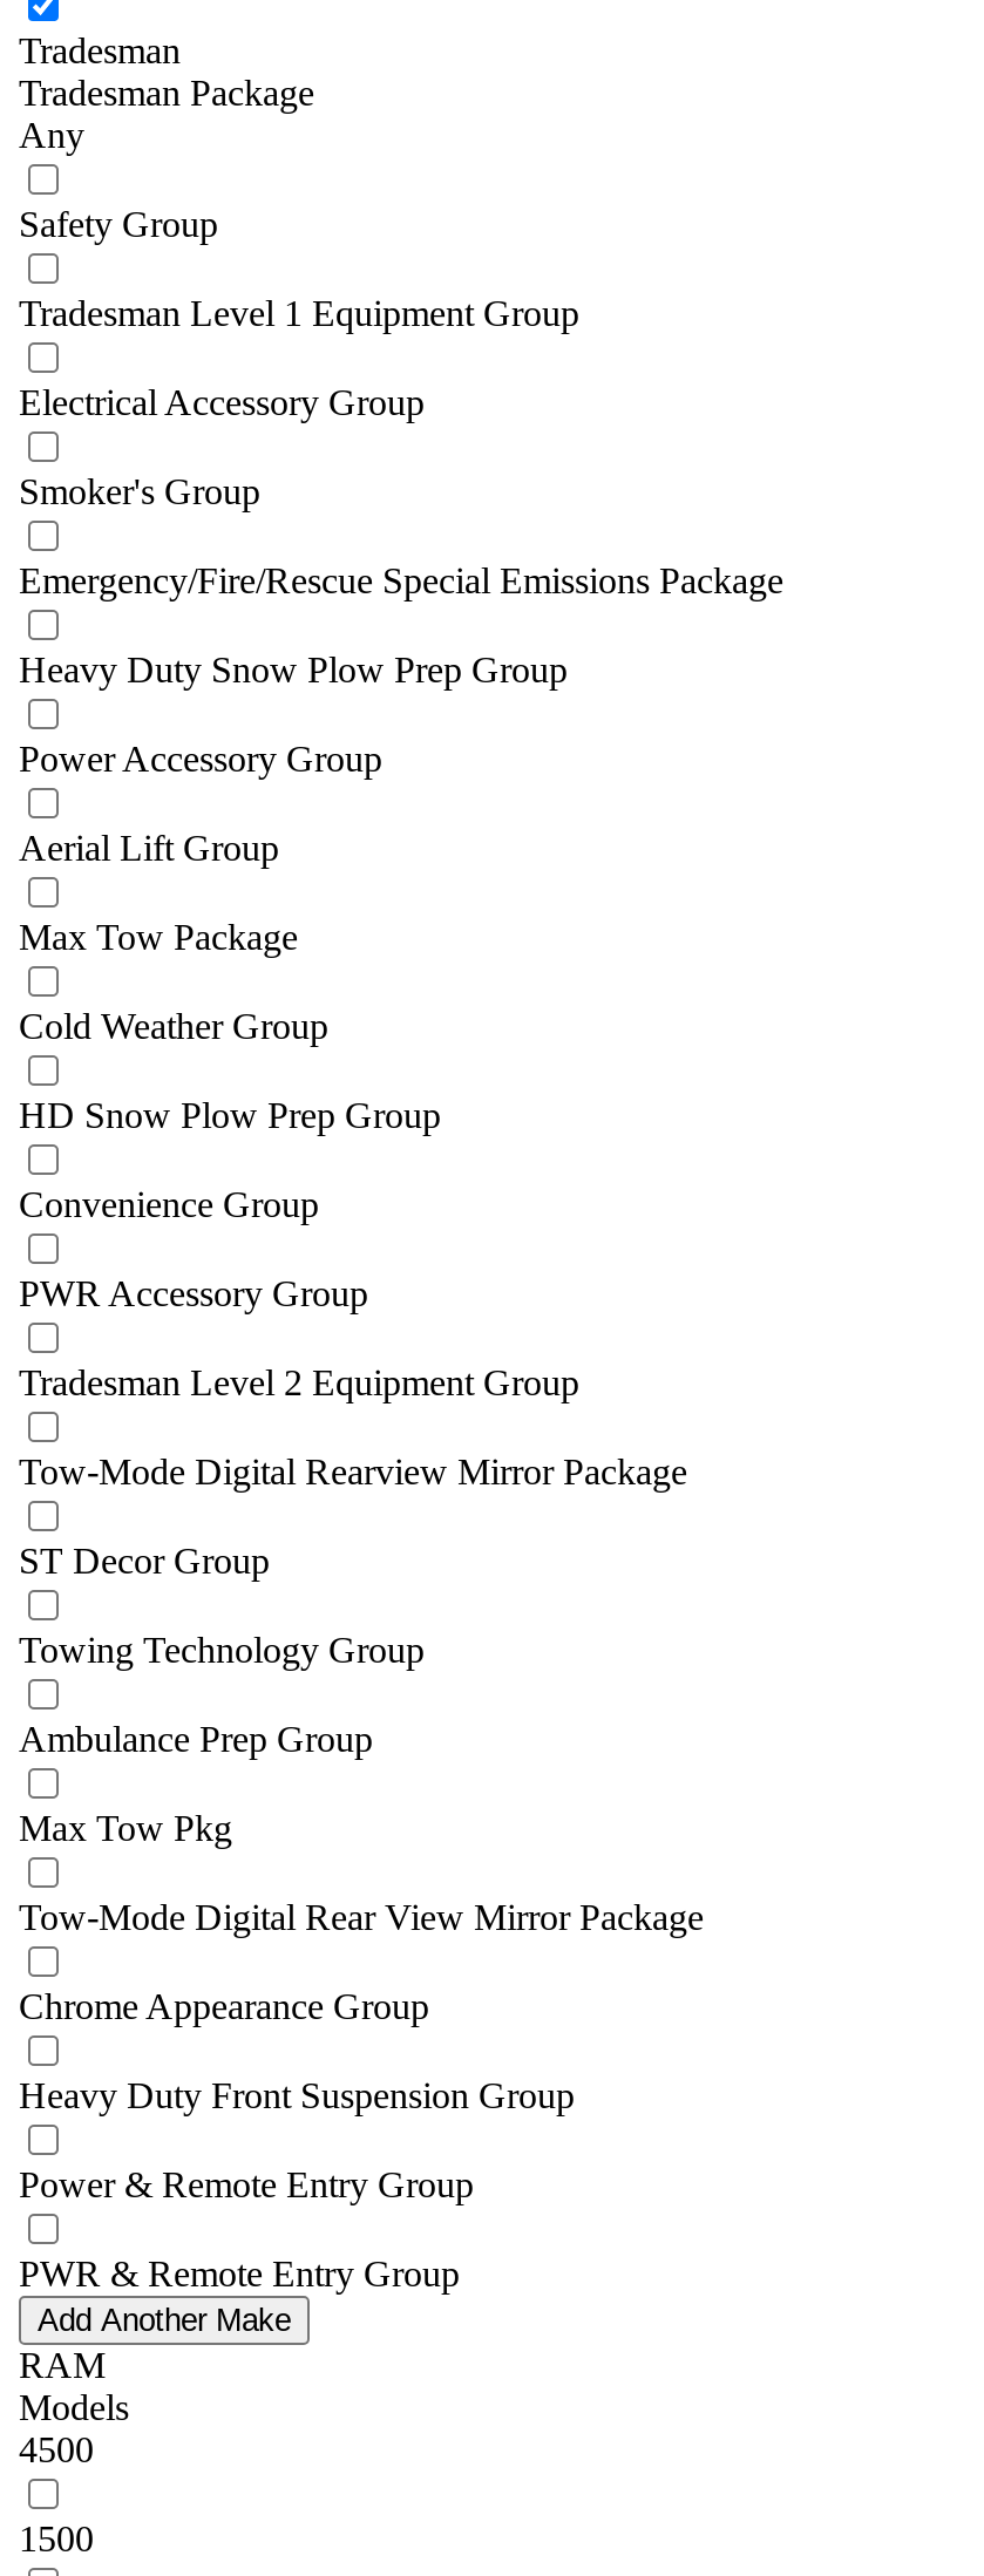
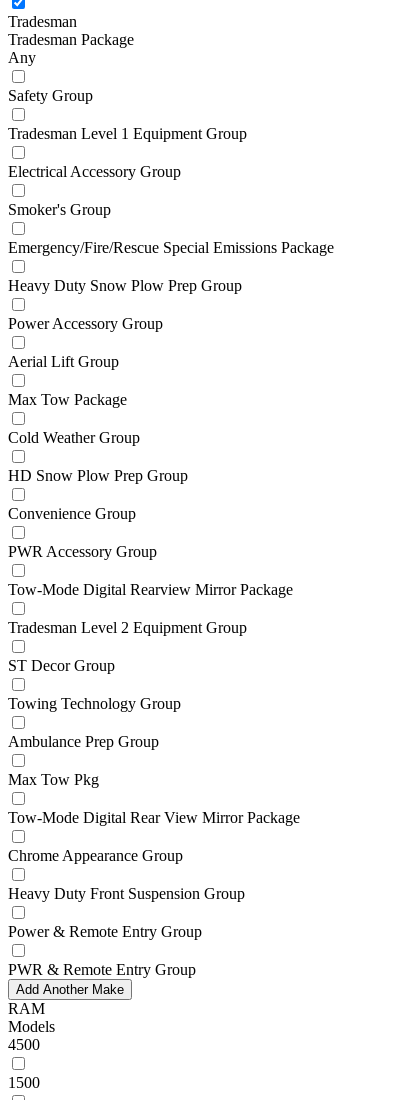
moved [19,1363,579,1403] -> [8,619,247,636]: Tradesman Level 2 Equipment Group
moved [19,1453,687,1492] -> [8,581,293,598]: Tow-Mode Digital Rearview Mirror Package

